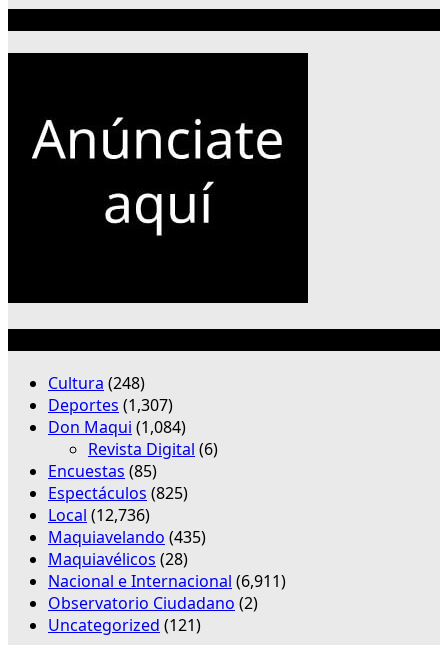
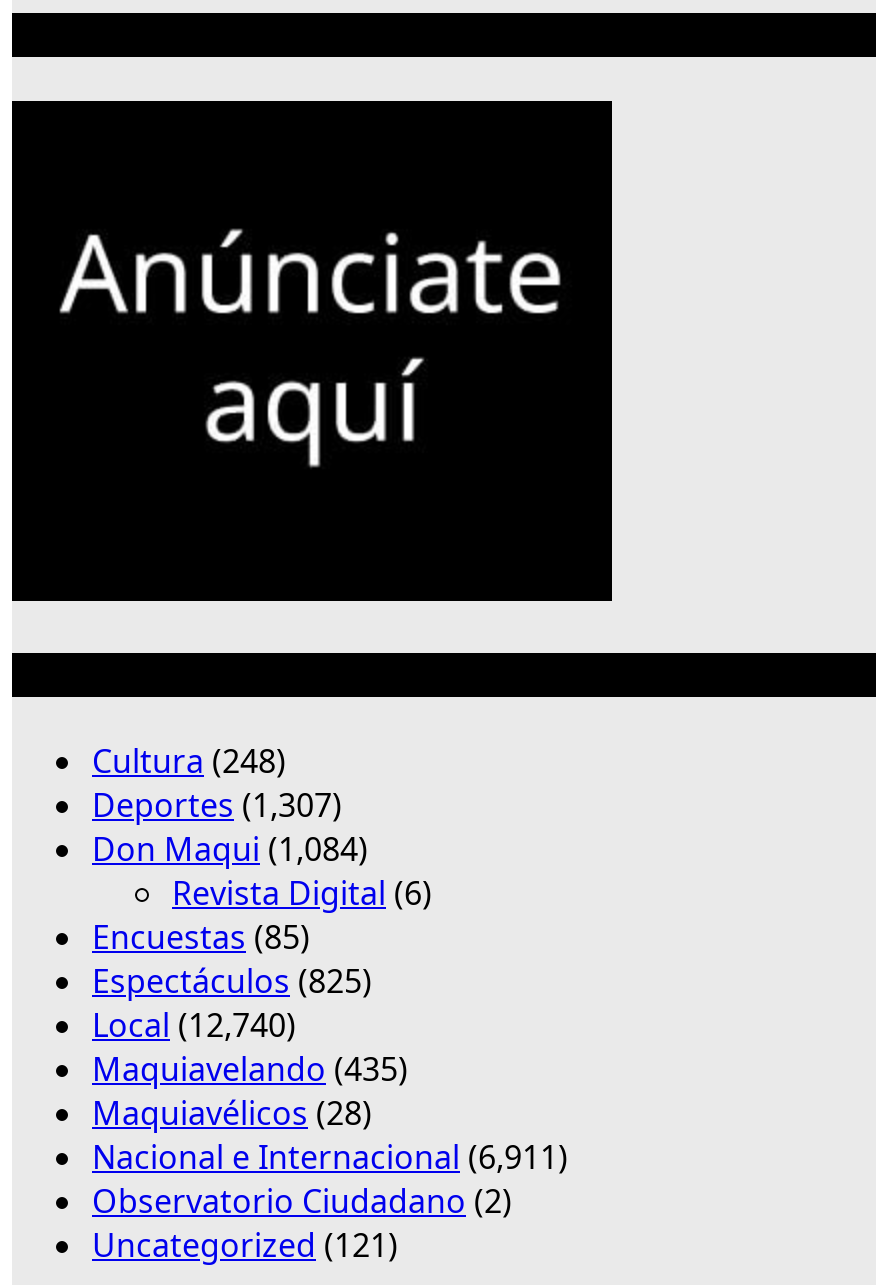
[48,504,150,526] Local (12,736) -> [92,1003,296,1047] Local (12,740)

